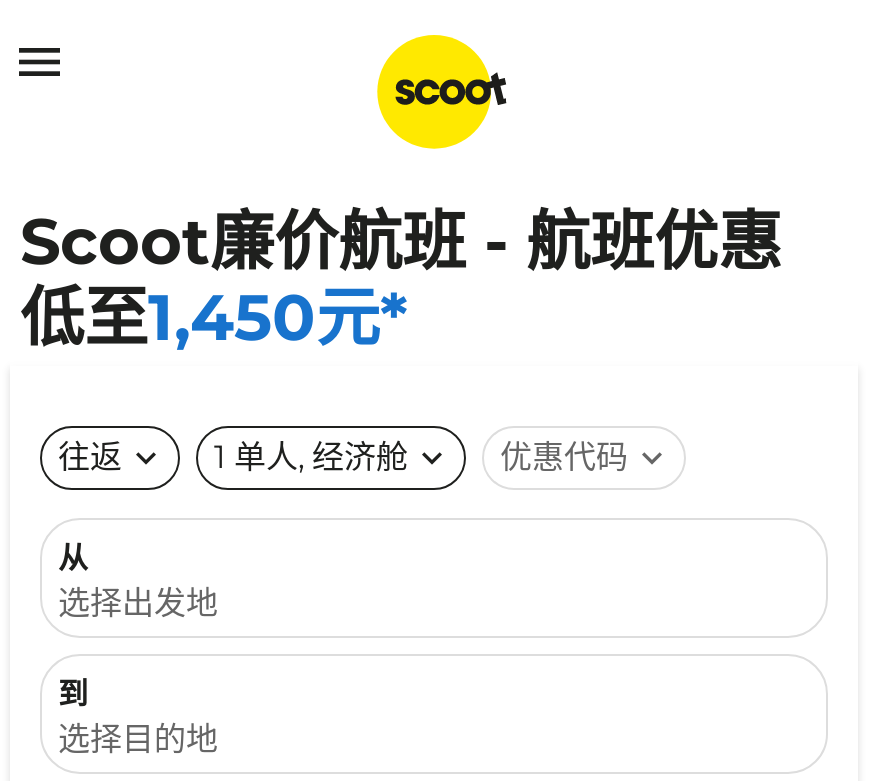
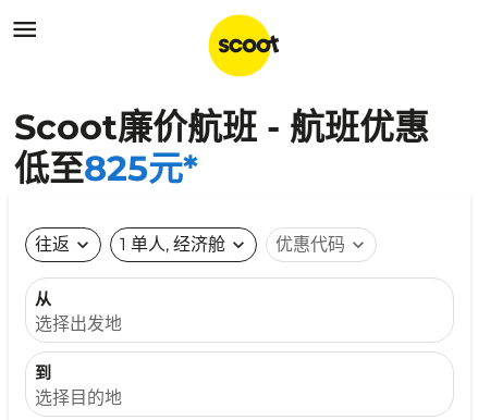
[20,278,408,356] 低至1,450元* -> [14,147,198,189] 低至825元*

